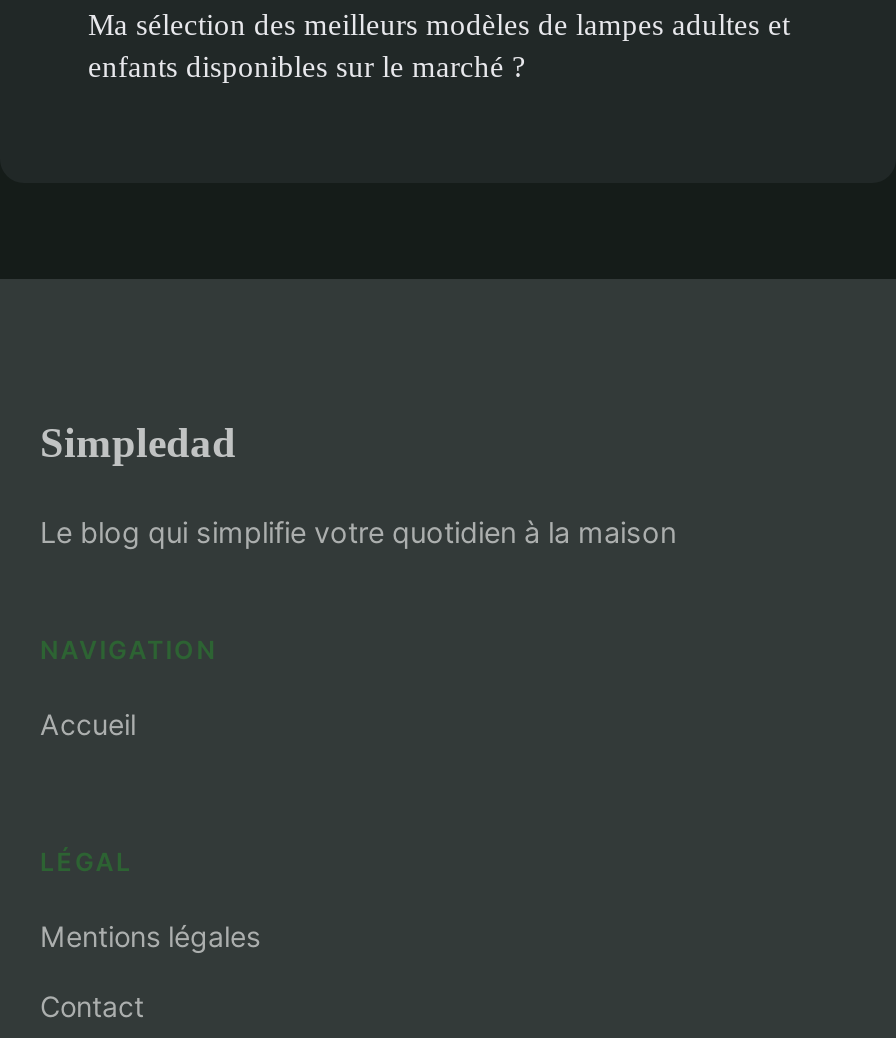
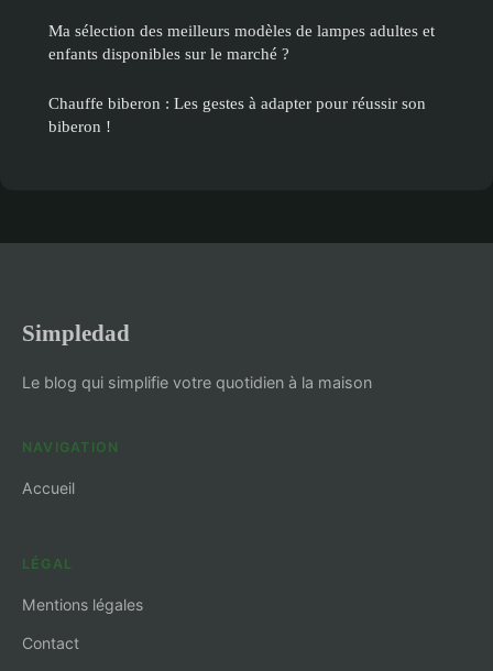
none -> [48,93,426,135] Chauffe biberon : Les gestes à adapter pour réussir son | biberon !

